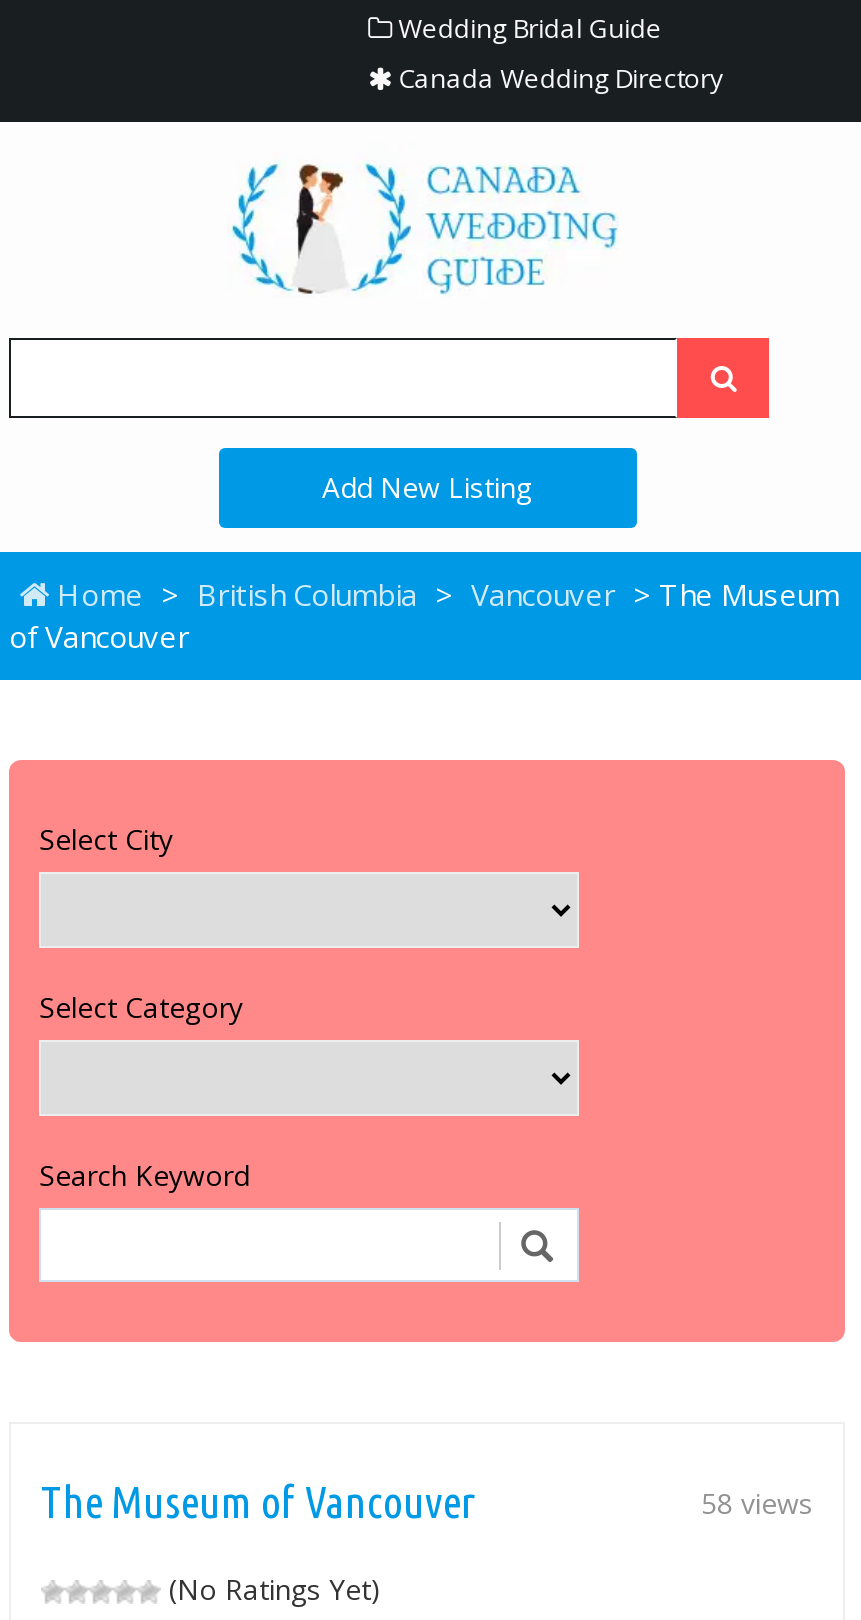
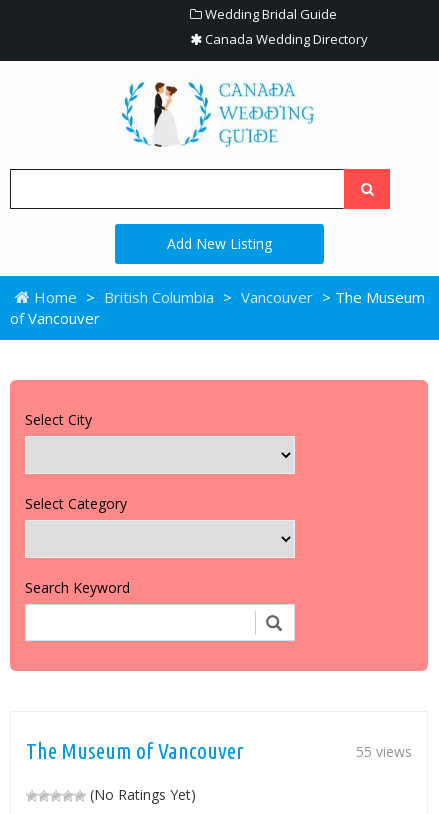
[701,1484,813,1522] 58 views -> [356,742,412,761] 55 views

